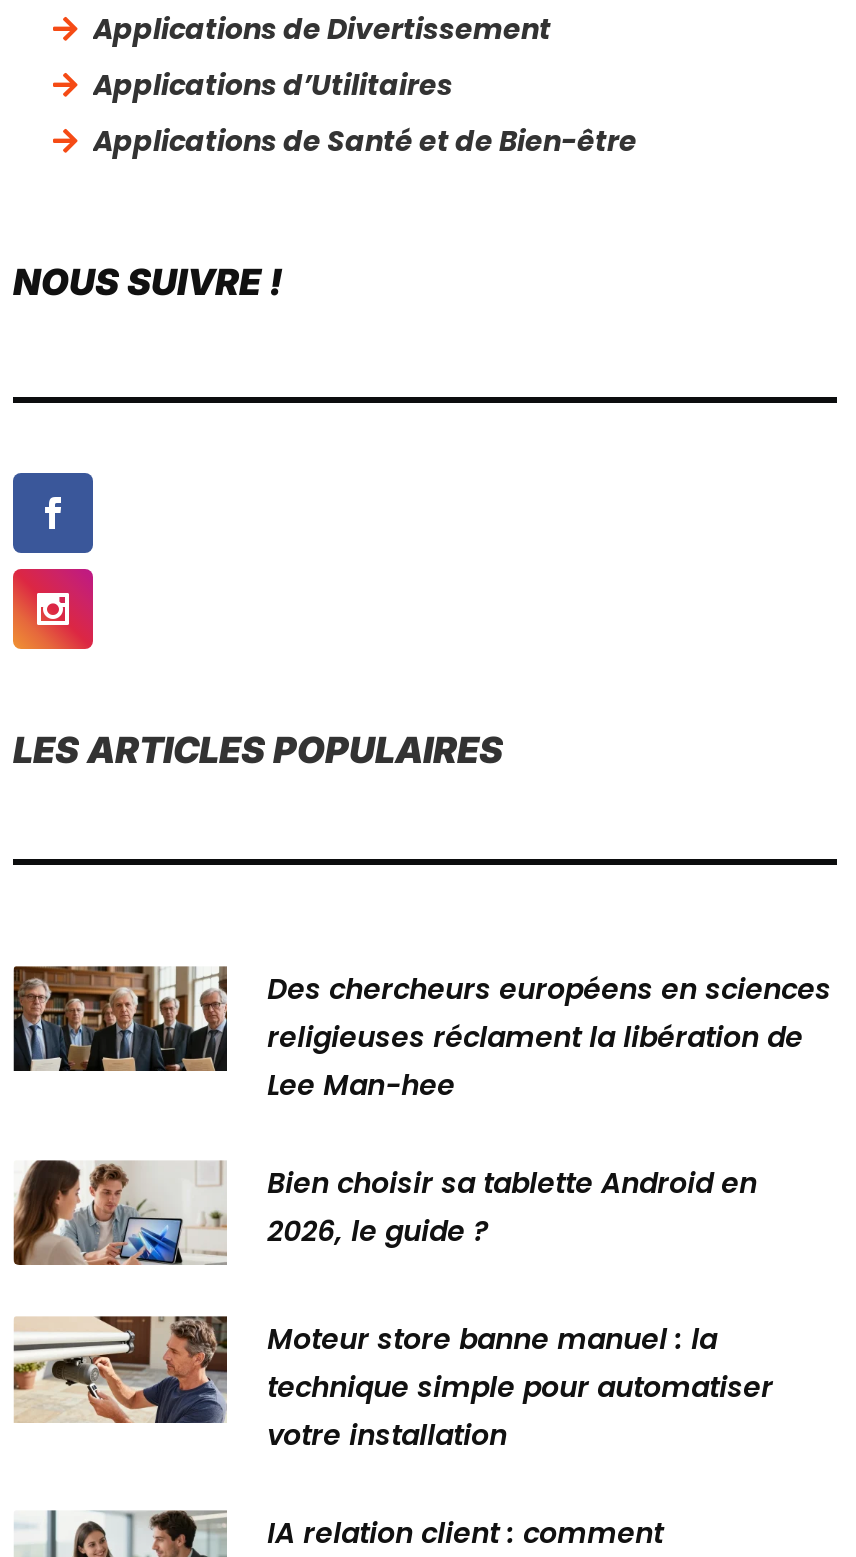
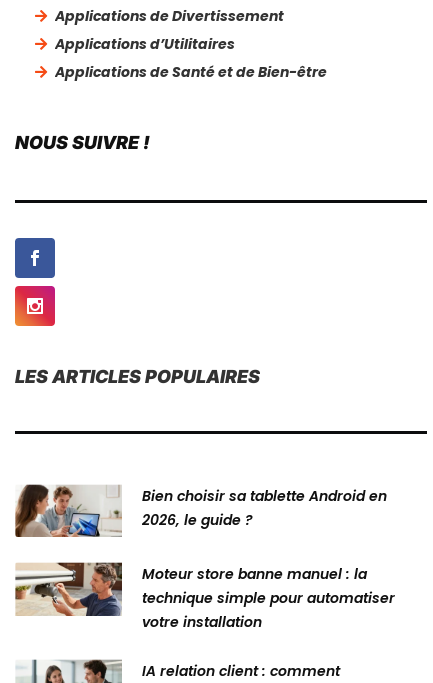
[11,965,831,1105] [image] | Des chercheurs européens en sciences | religieuses réclament la libération de | Lee Man-hee -> none

